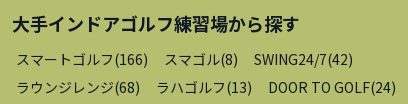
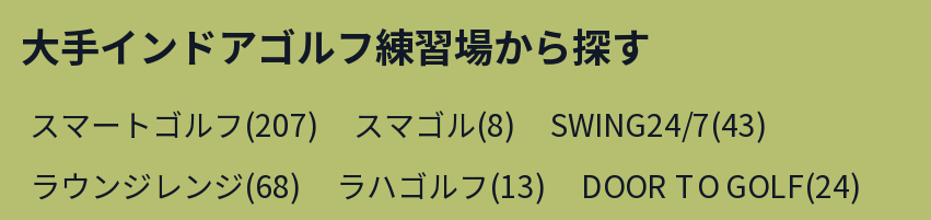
[16,49,148,69] スマートゴルフ(166) -> [30,103,318,146] スマートゴルフ(207)
[254,49,353,69] SWING24/7(42) -> [550,103,767,146] SWING24/7(43)

